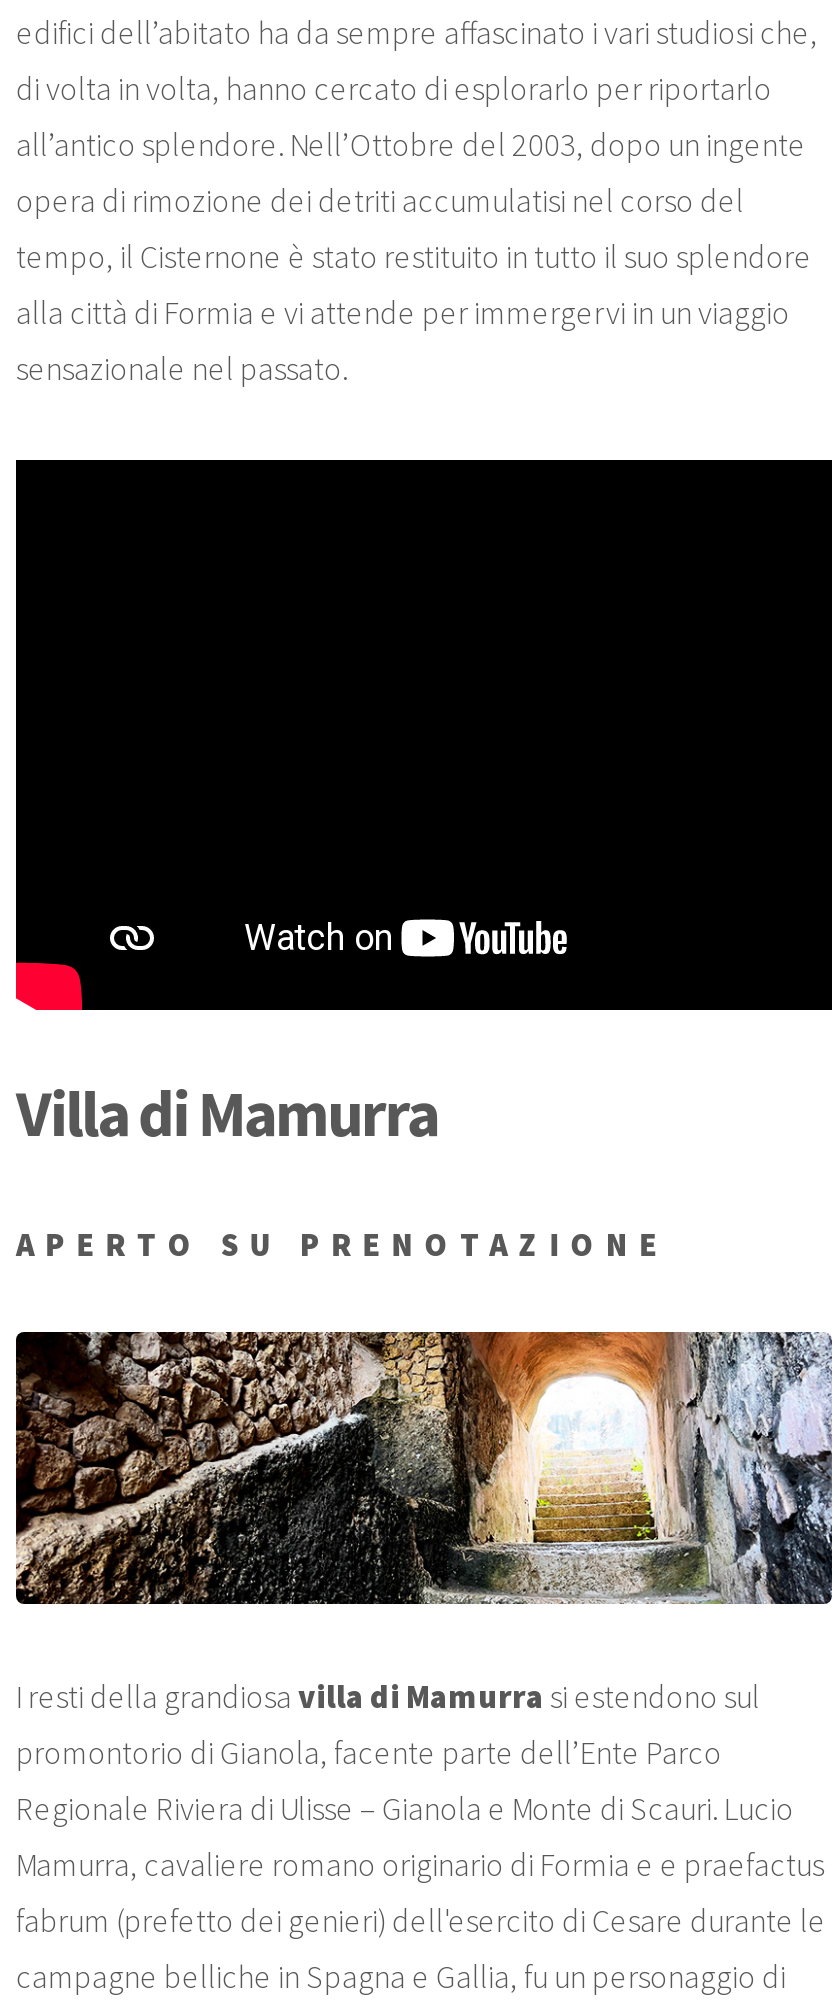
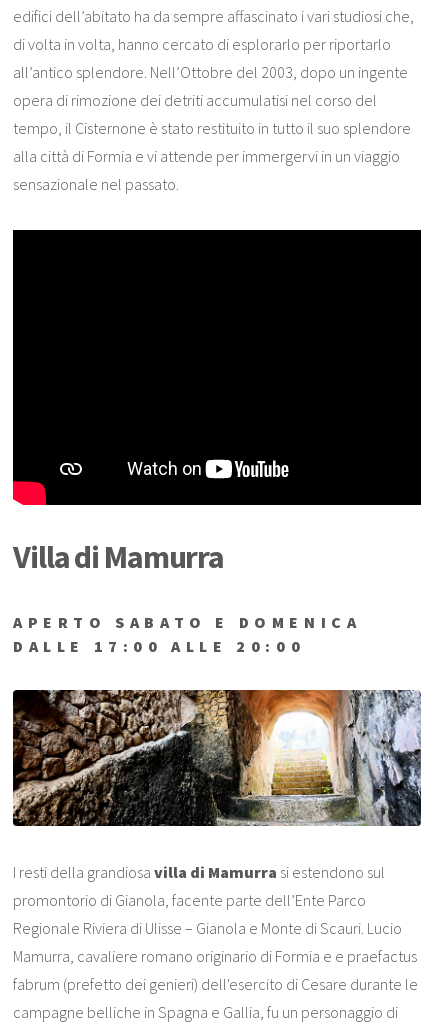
[16,1223,668,1263] APERTO SU PRENOTAZIONE -> [13,612,361,656] APERTO SABATO E DOMENICA | DALLE 17:00 ALLE 20:00

